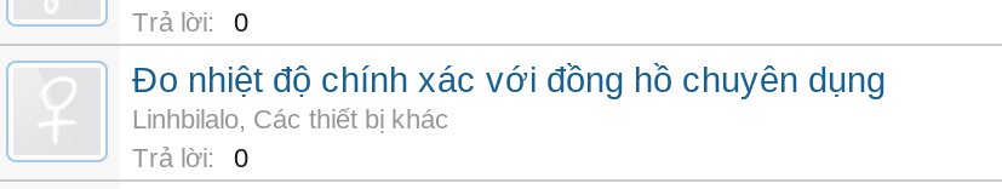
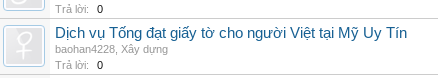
[132,61,886,133] Đo nhiệt độ chính xác với đồng hồ chuyên dụng | Linhbilalo, Các thiết bị khác -> [55,25,407,55] Dịch vụ Tống đạt giấy tờ cho người Việt tại Mỹ Uy Tín | baohan4228, Xây dựng

